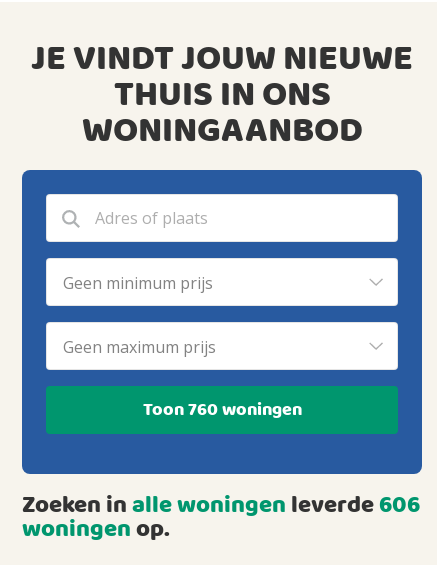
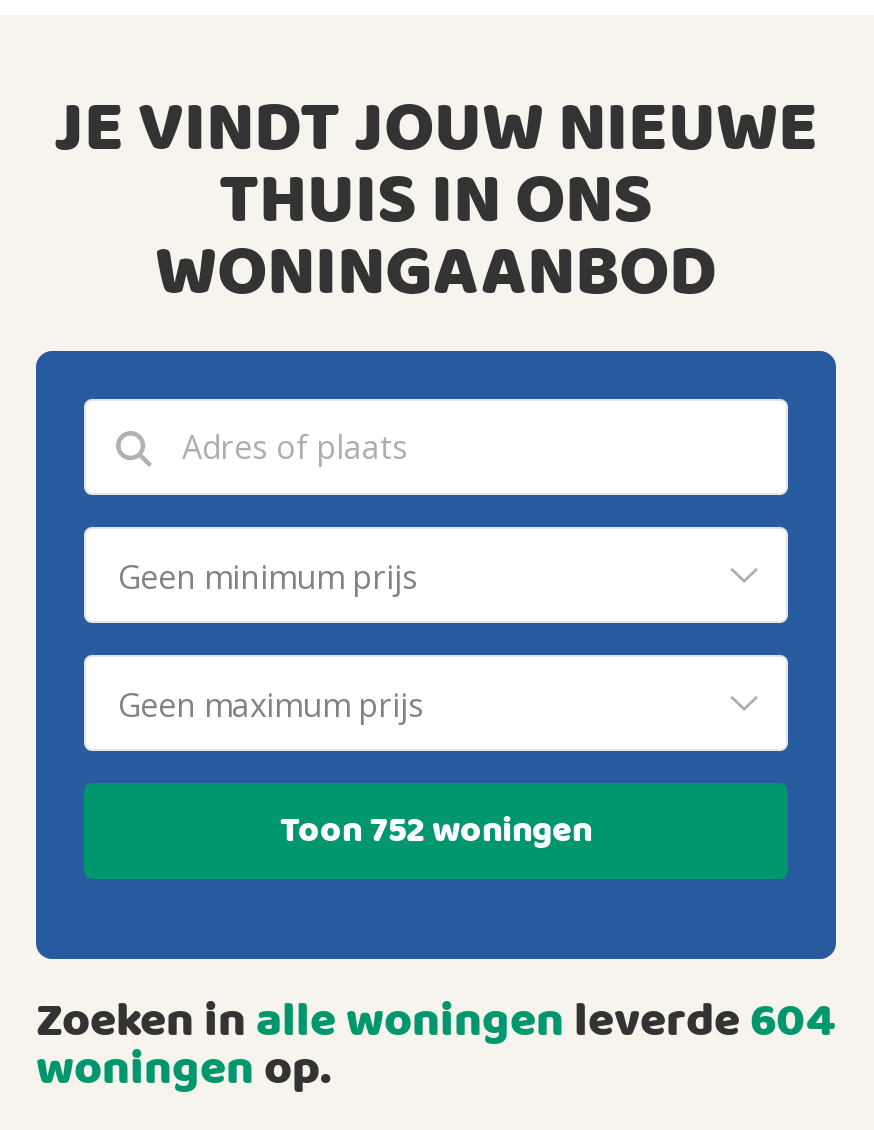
[142,395,301,424] Toon 760 woningen -> [280,802,592,860] Toon 752 woningen
[22,487,420,525] Zoeken in alle woningen leverde 606 -> [36,985,836,1061] Zoeken in alle woningen leverde 604

